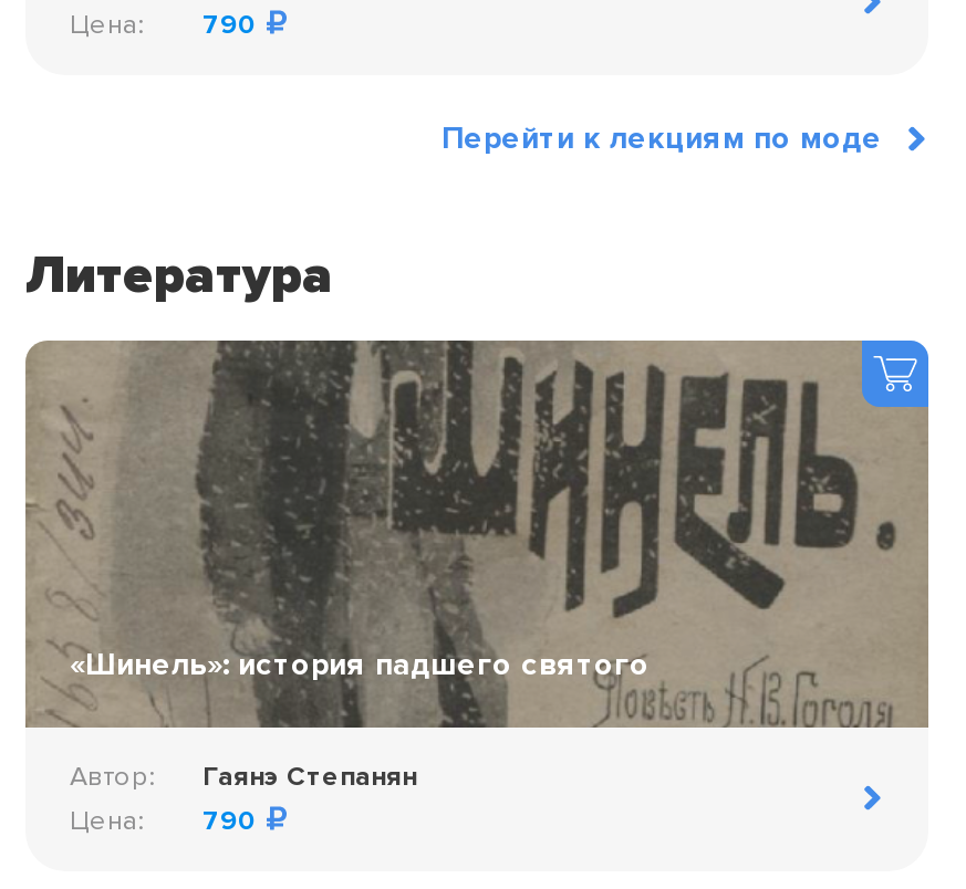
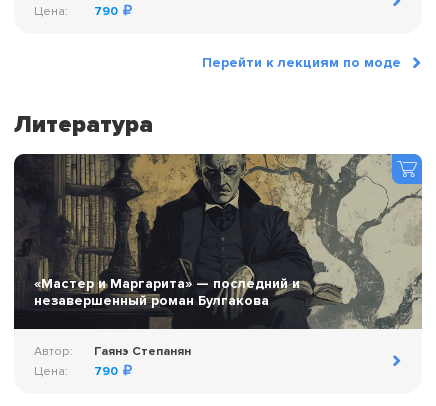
[23,338,928,730] [image] | «Шинель»: история падшего святого -> [13,153,422,330] [image] | «Мастер и Маргарита» — последний и | незавершенный роман Булгакова

